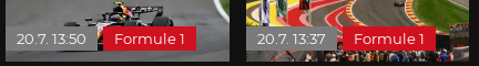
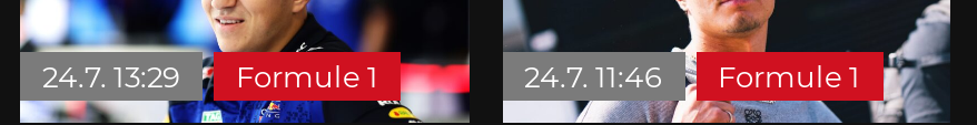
[17,29,185,47] 20.7. 13:50 Formule 1 -> [42,59,378,95] 24.7. 13:29 Formule 1
[257,29,424,47] 20.7. 13:37 Formule 1 -> [524,59,860,95] 24.7. 11:46 Formule 1

